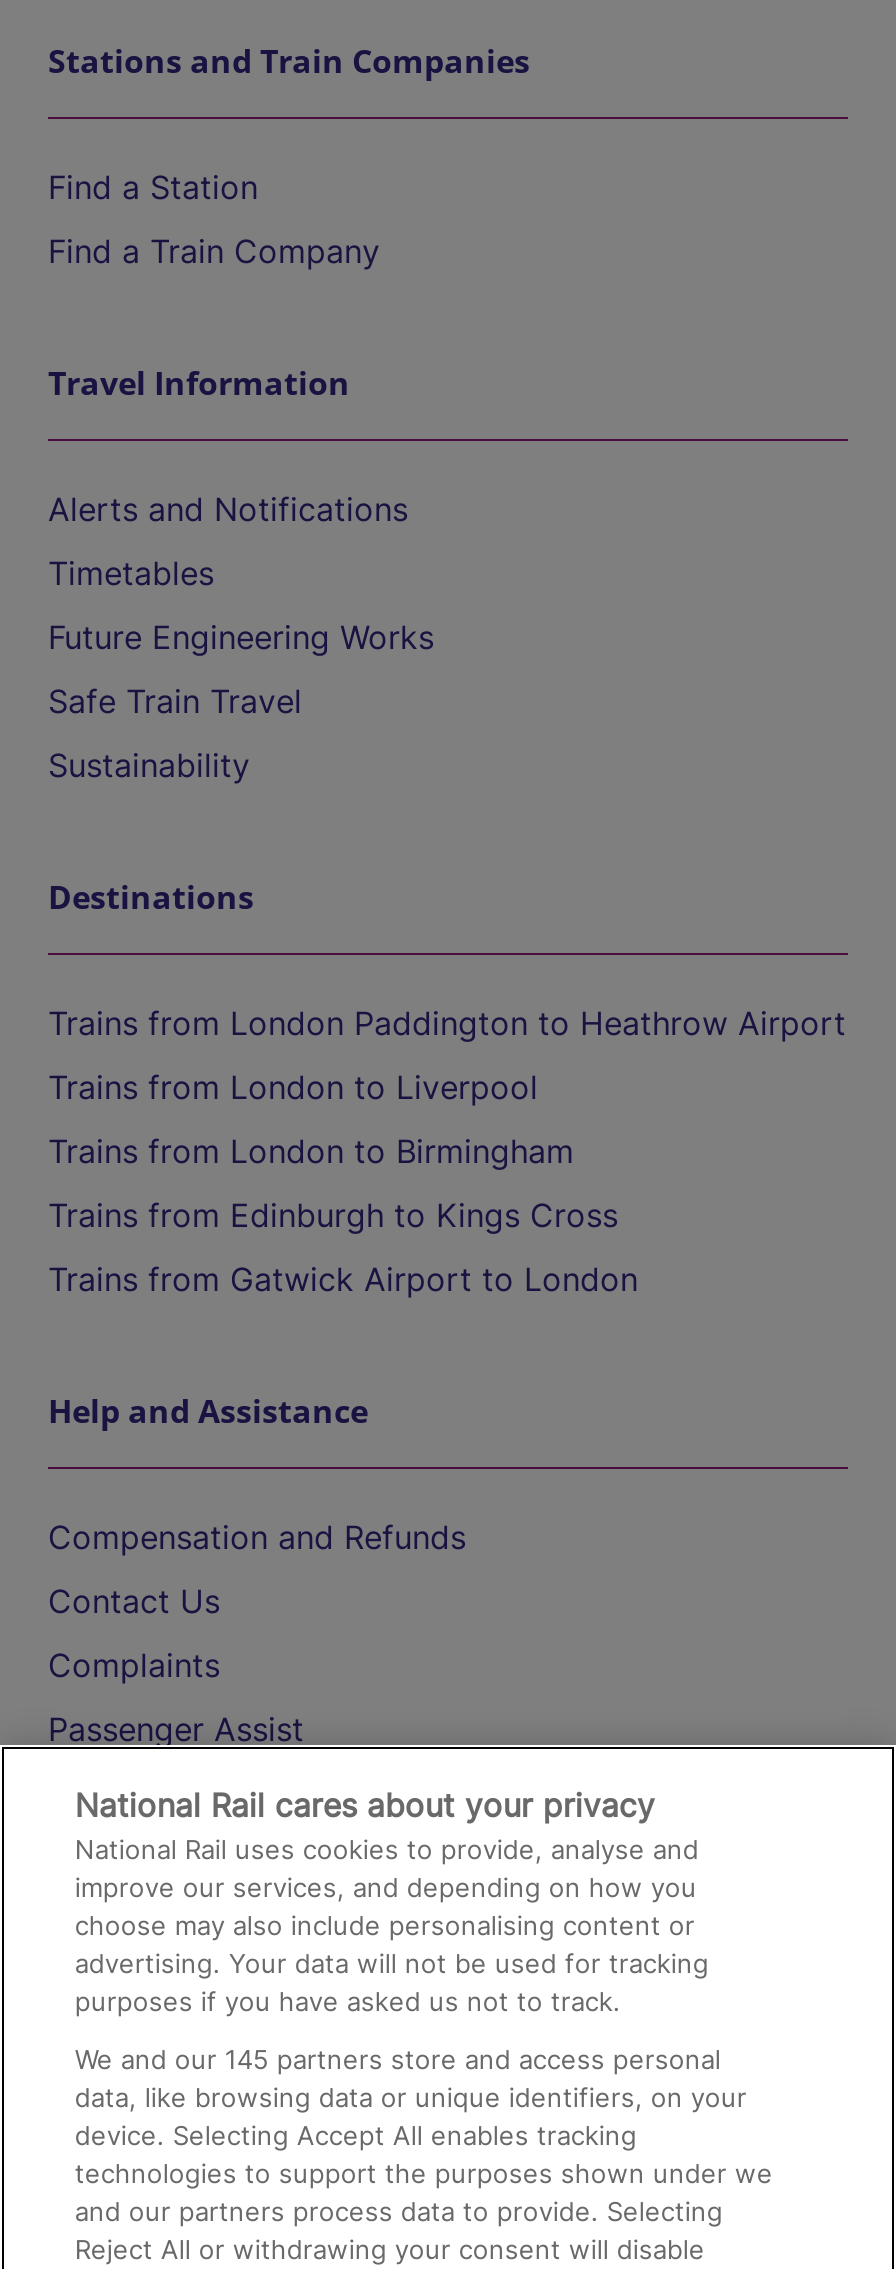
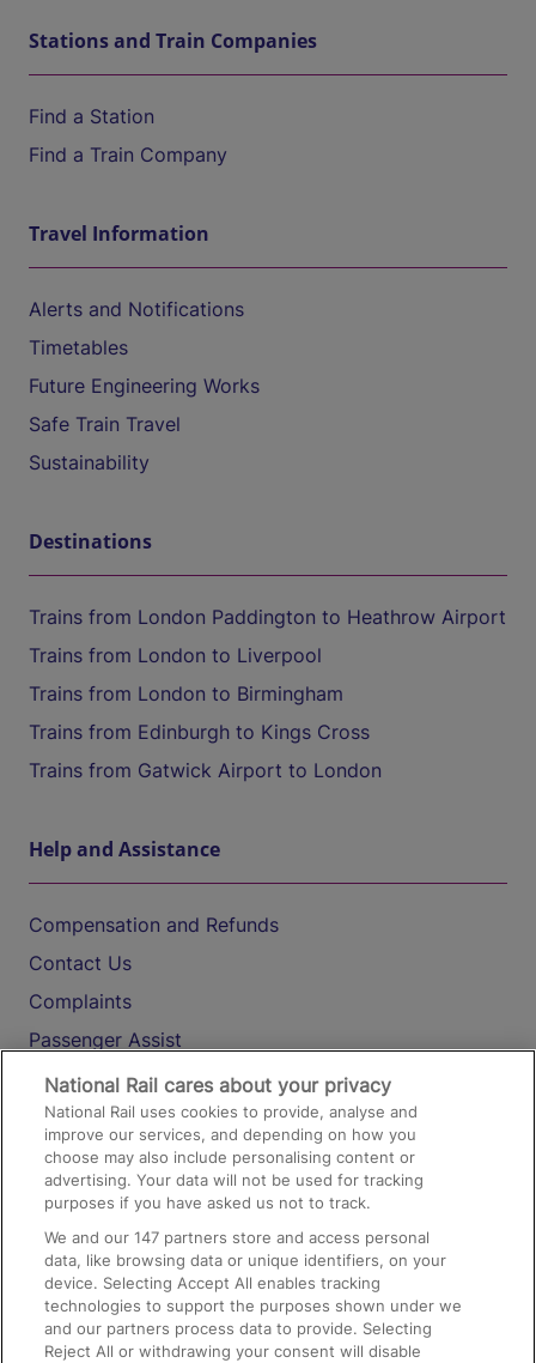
[75,2043,721,2075] We and our 145 partners store and access personal -> [45,1228,430,1247] We and our 147 partners store and access personal

